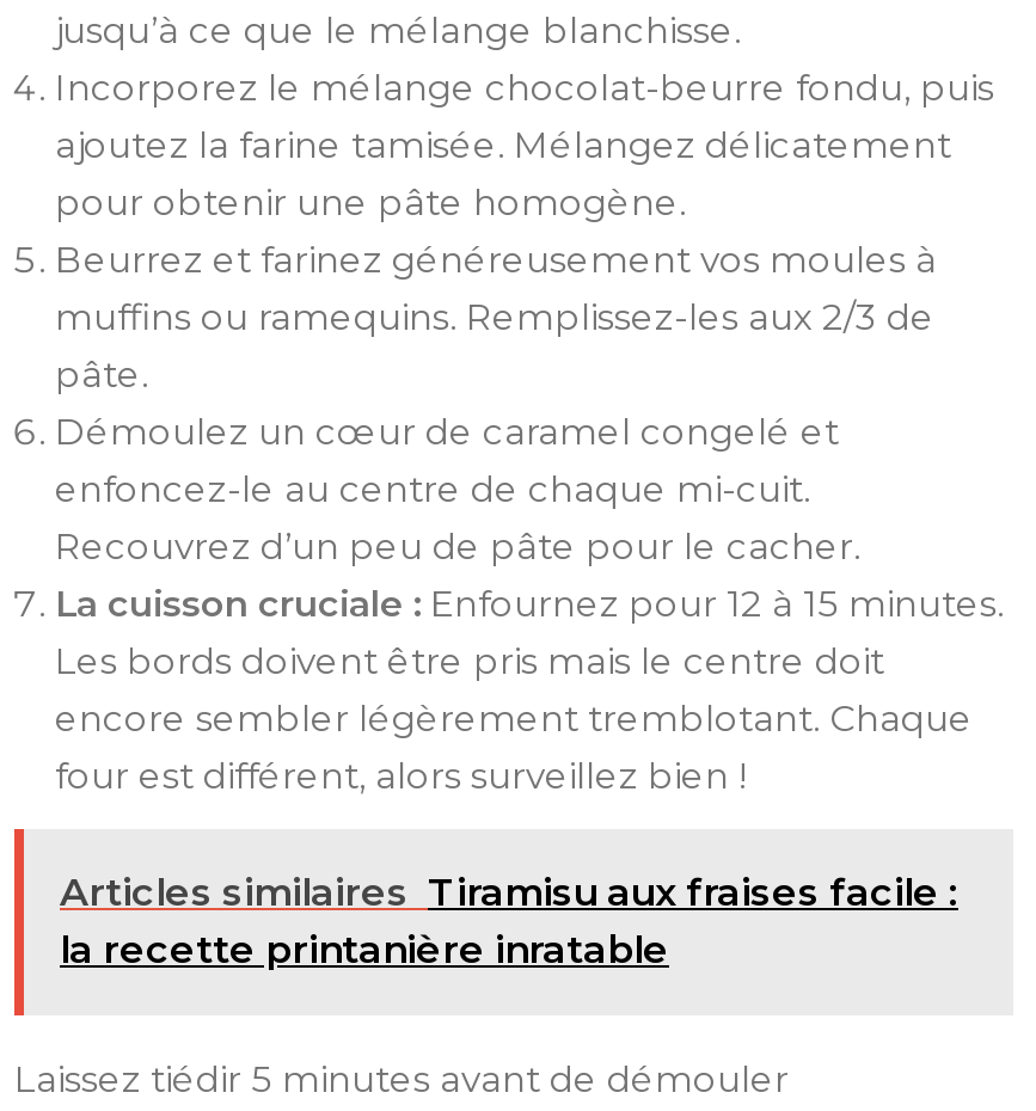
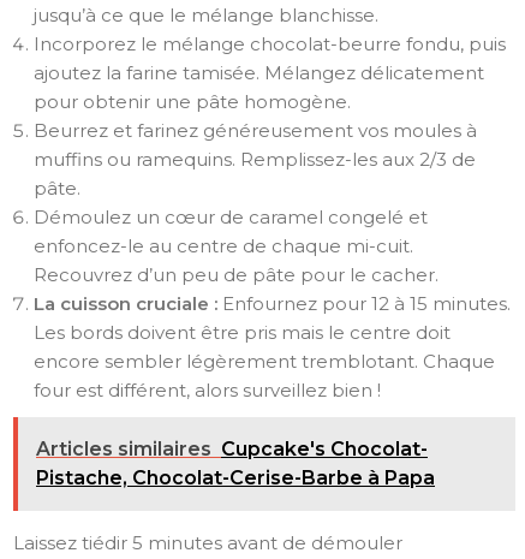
[60,870,958,972] Articles similaires Tiramisu aux fraises facile : | la recette printanière inratable -> [36,438,435,489] Articles similaires Cupcake's Chocolat- | Pistache, Chocolat-Cerise-Barbe à Papa

